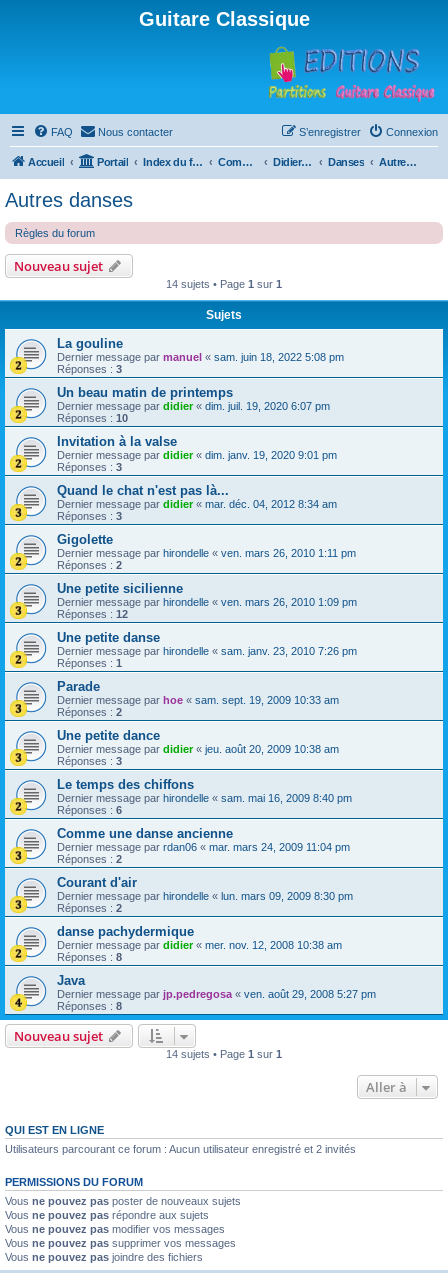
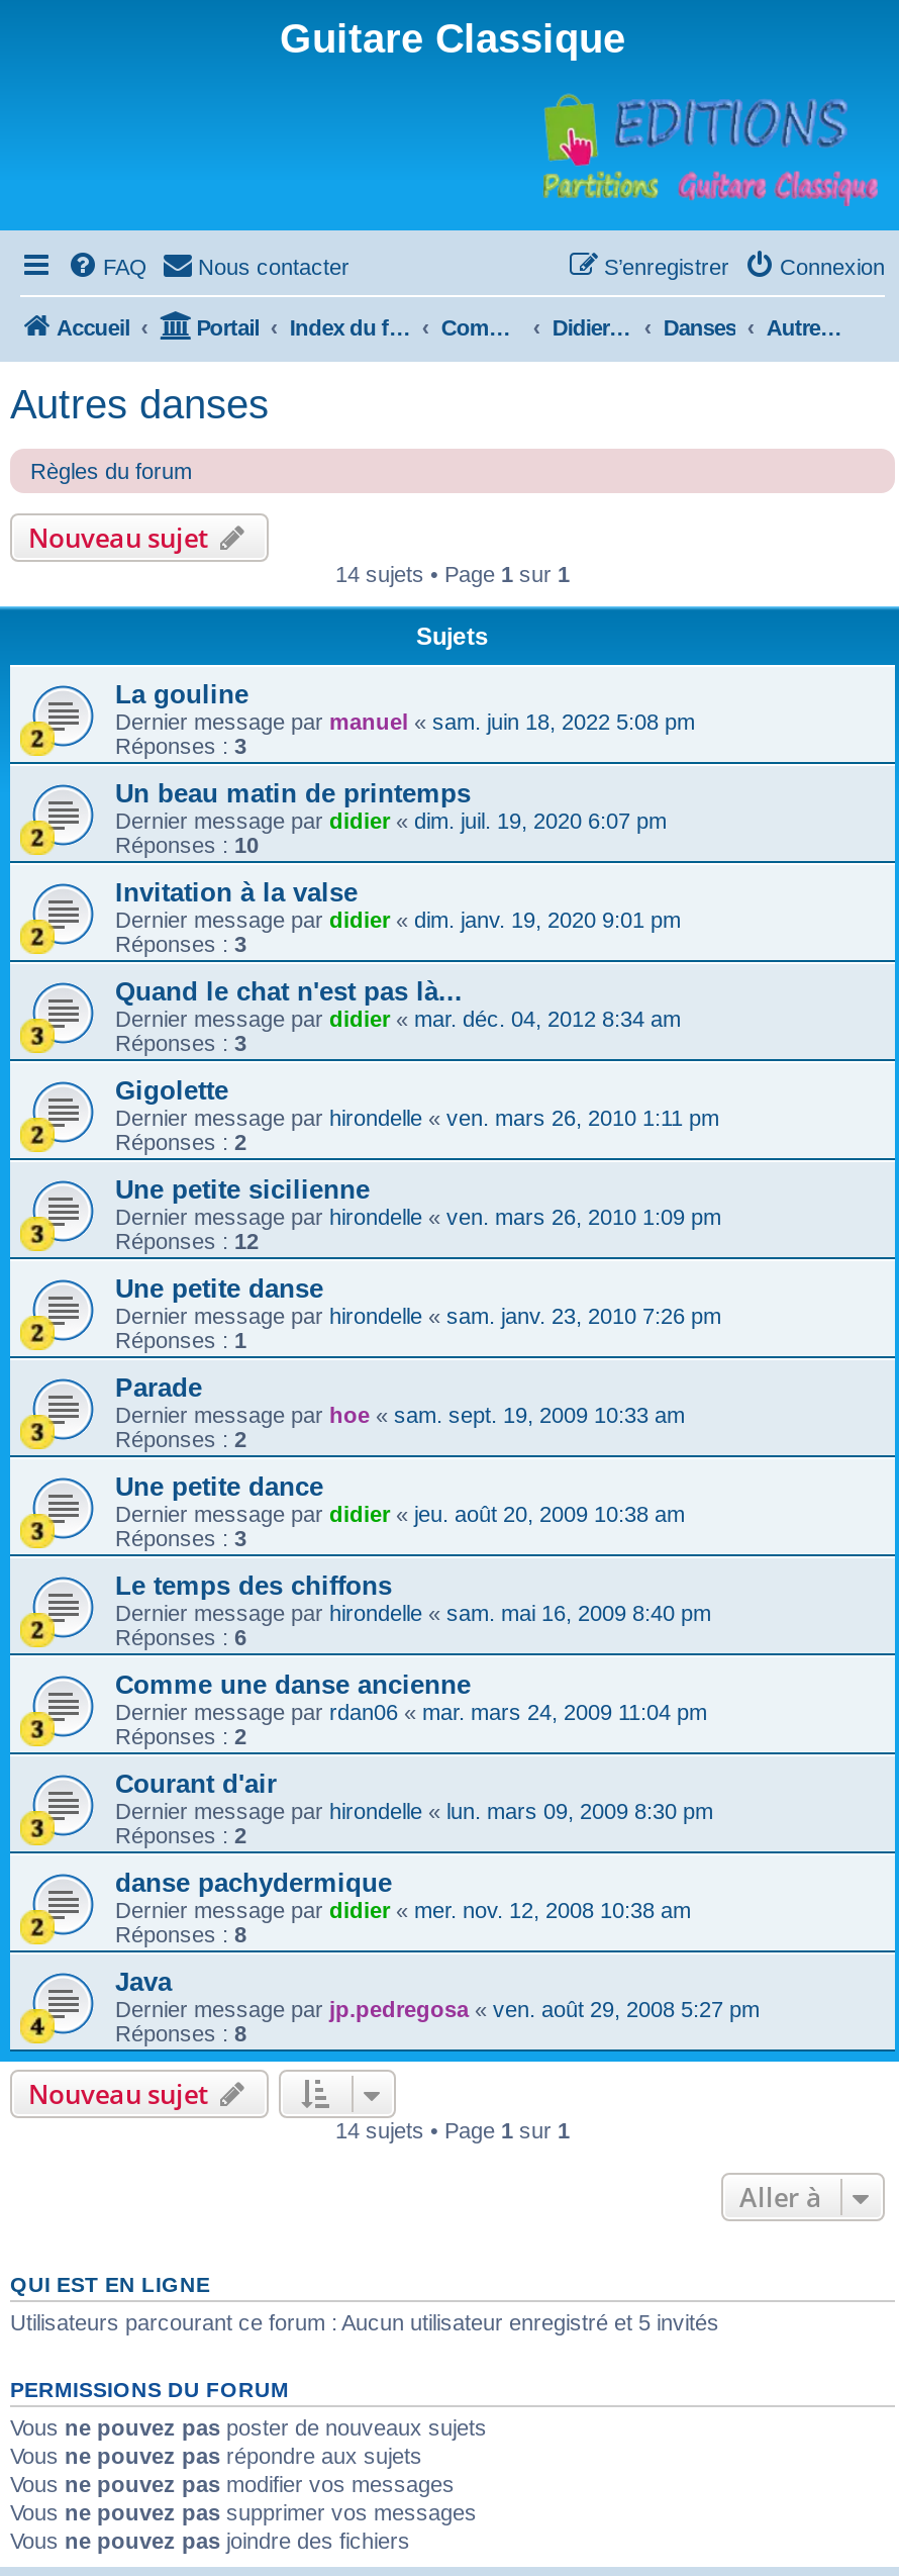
[5,1143,356,1155] Utilisateurs parcourant ce forum : Aucun utilisateur enregistré et 2 invités -> [10,2310,719,2334] Utilisateurs parcourant ce forum : Aucun utilisateur enregistré et 5 invités

